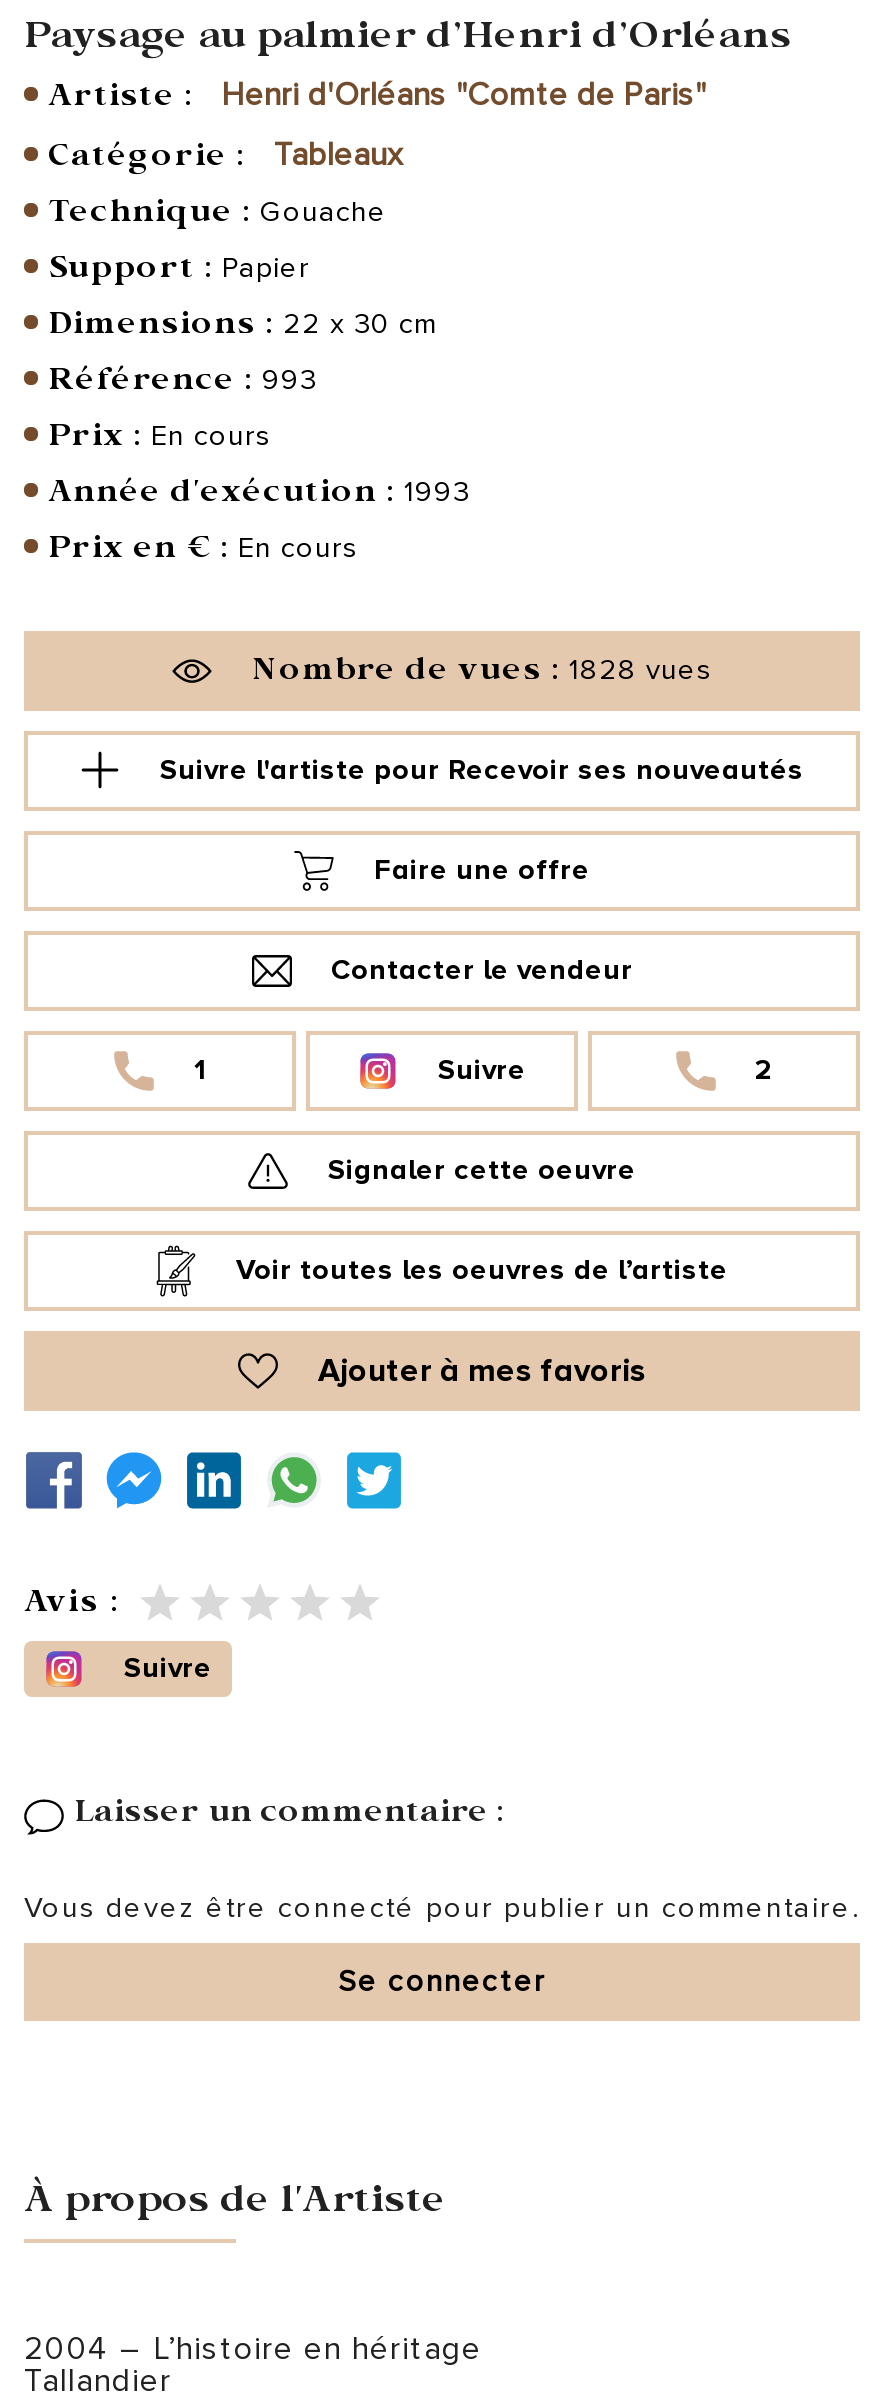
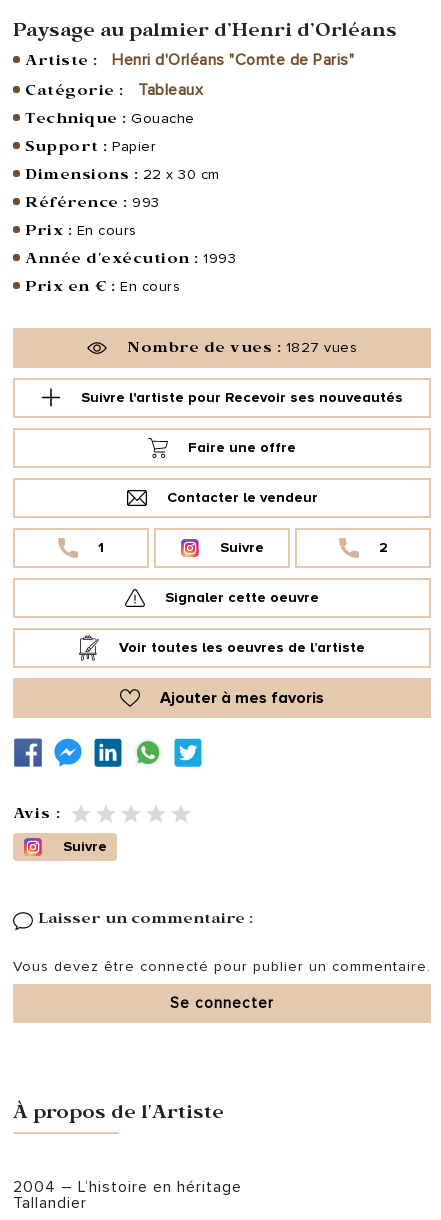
[252,647,712,703] Nombre de vues : 1828 vues -> [127,336,357,364] Nombre de vues : 1827 vues

